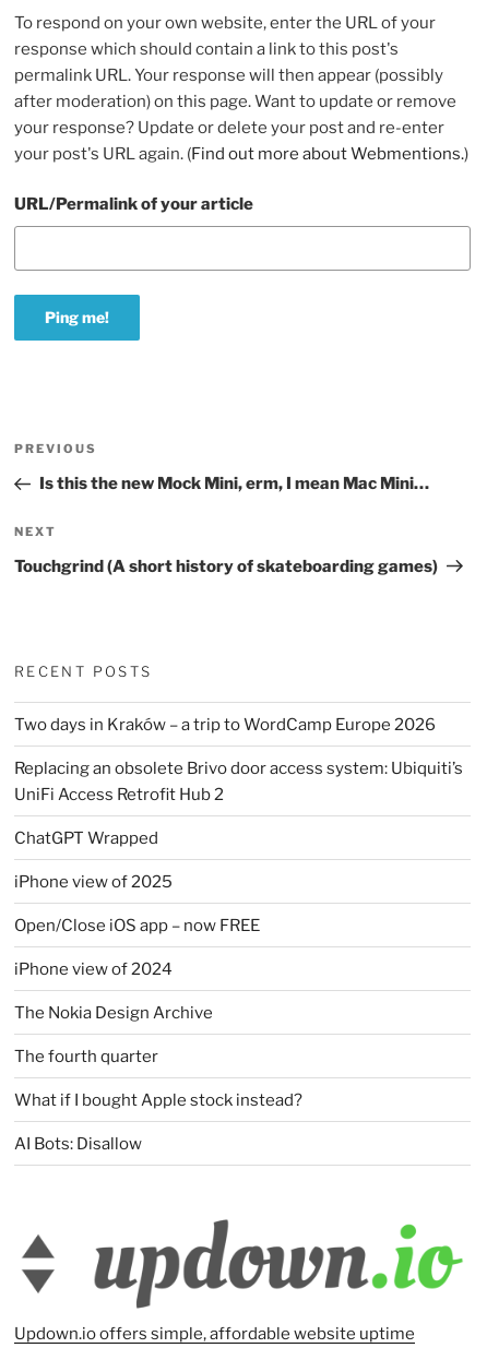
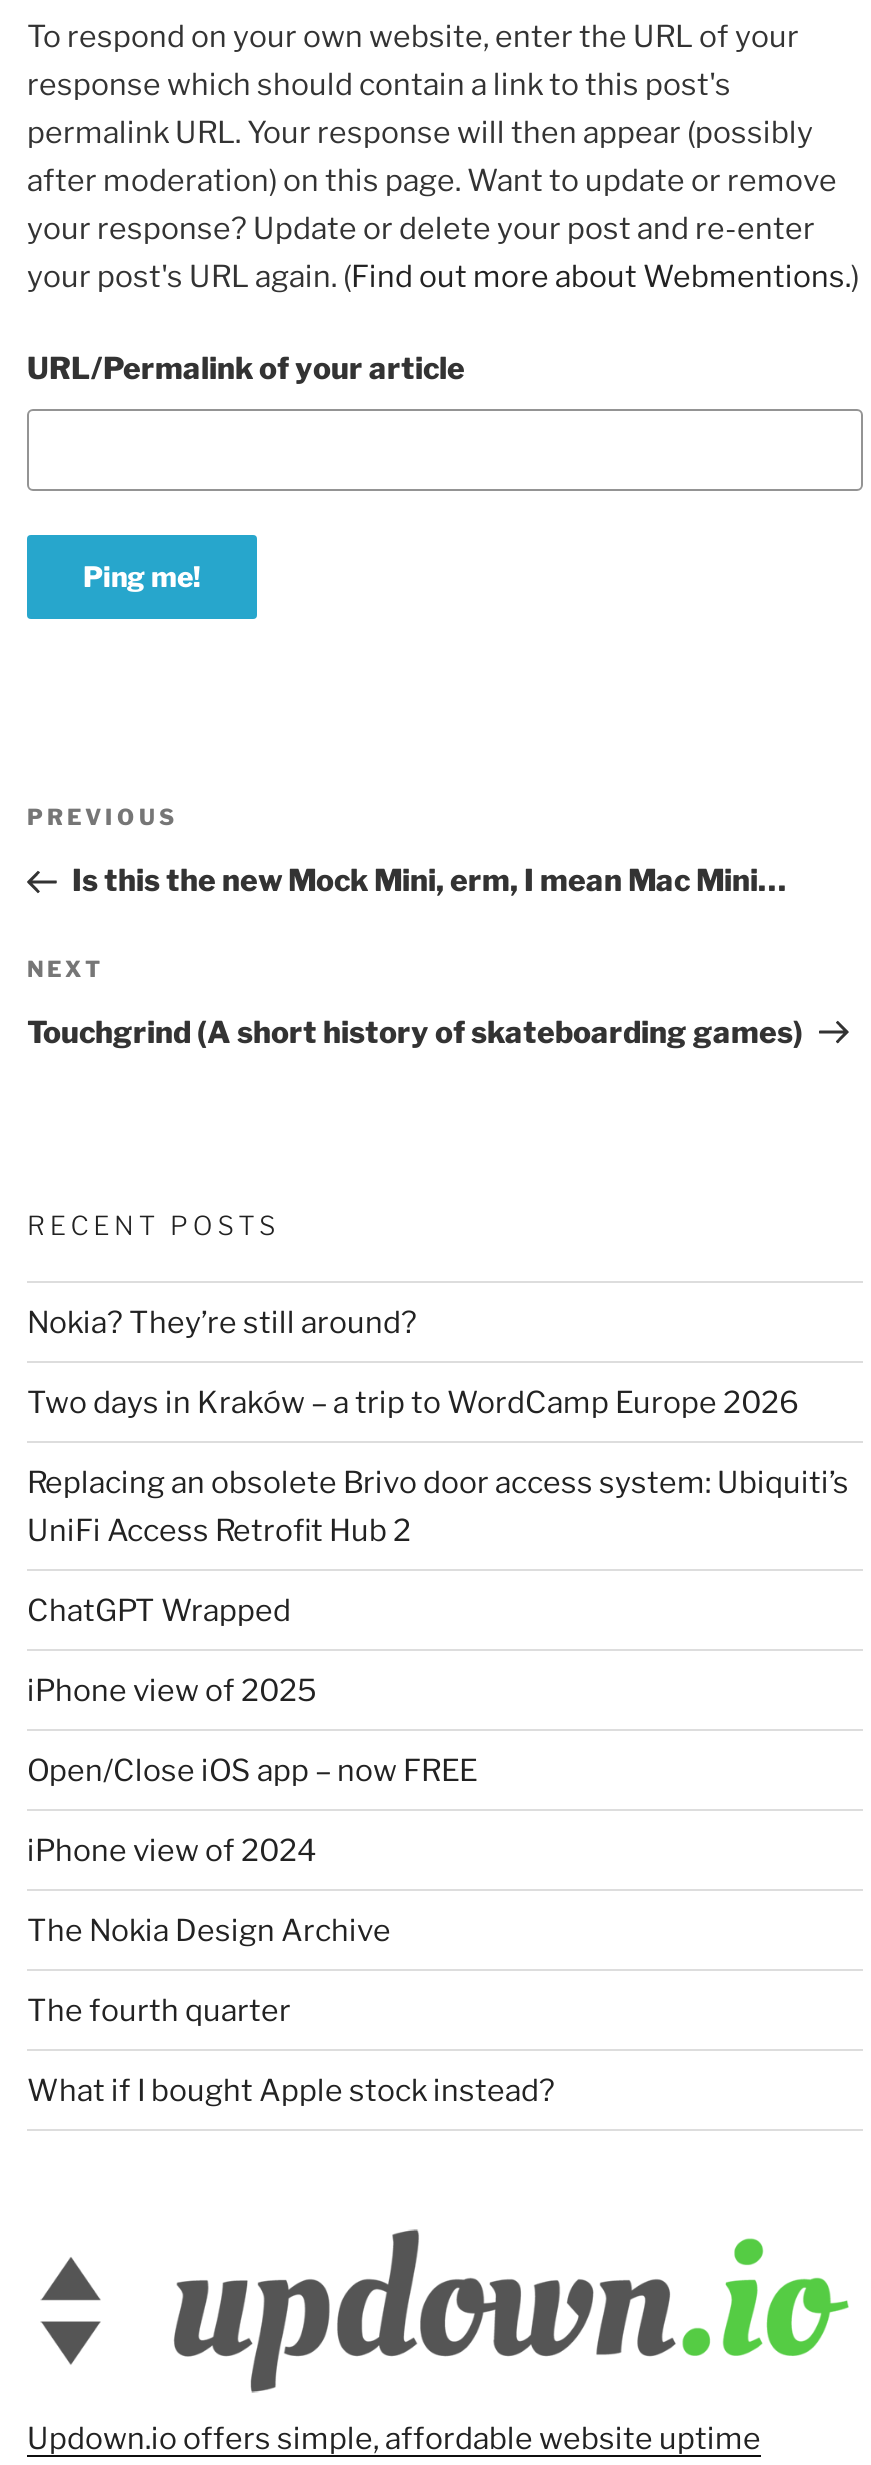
none -> [27,1304,417,1340] Nokia? They’re still around?
moved [14,714,463,1110] -> [27,1384,849,2108]: Two days in Kraków – a trip to WordCamp Europe 2026 | Replacing an obsolete Brivo door access system: Ubiquiti’s | UniFi Access Retrofit Hub 2 | ... | The fourth quarter | What if I bought Apple stock instead?
[14,1134,142,1153] AI Bots: Disallow -> none

